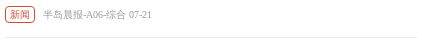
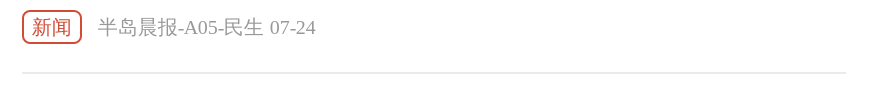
[43,9,152,20] 半岛晨报-A06-综合 07-21 -> [98,17,316,39] 半岛晨报-A05-民生 07-24

